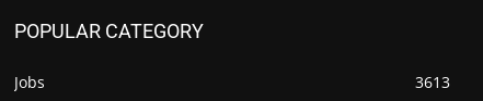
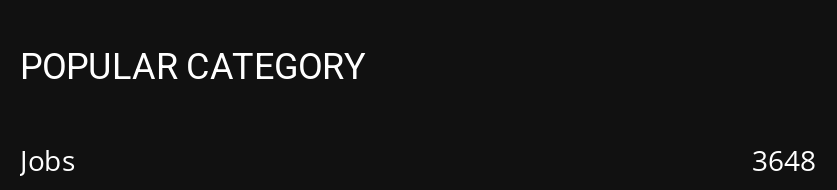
[415,72,450,93] 3613 -> [752,142,816,180] 3648

